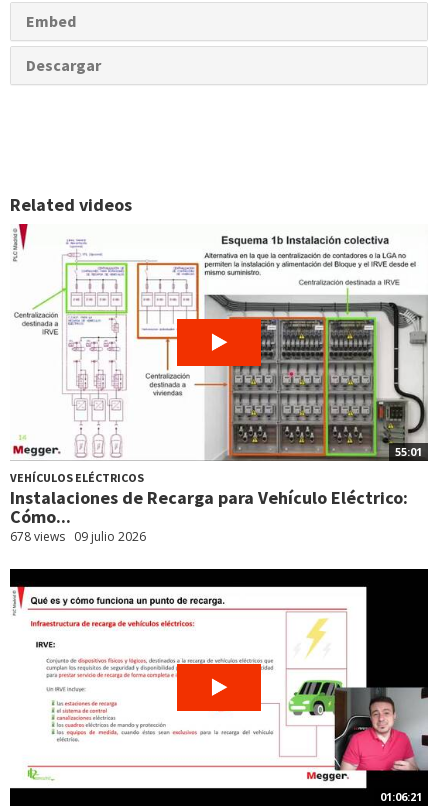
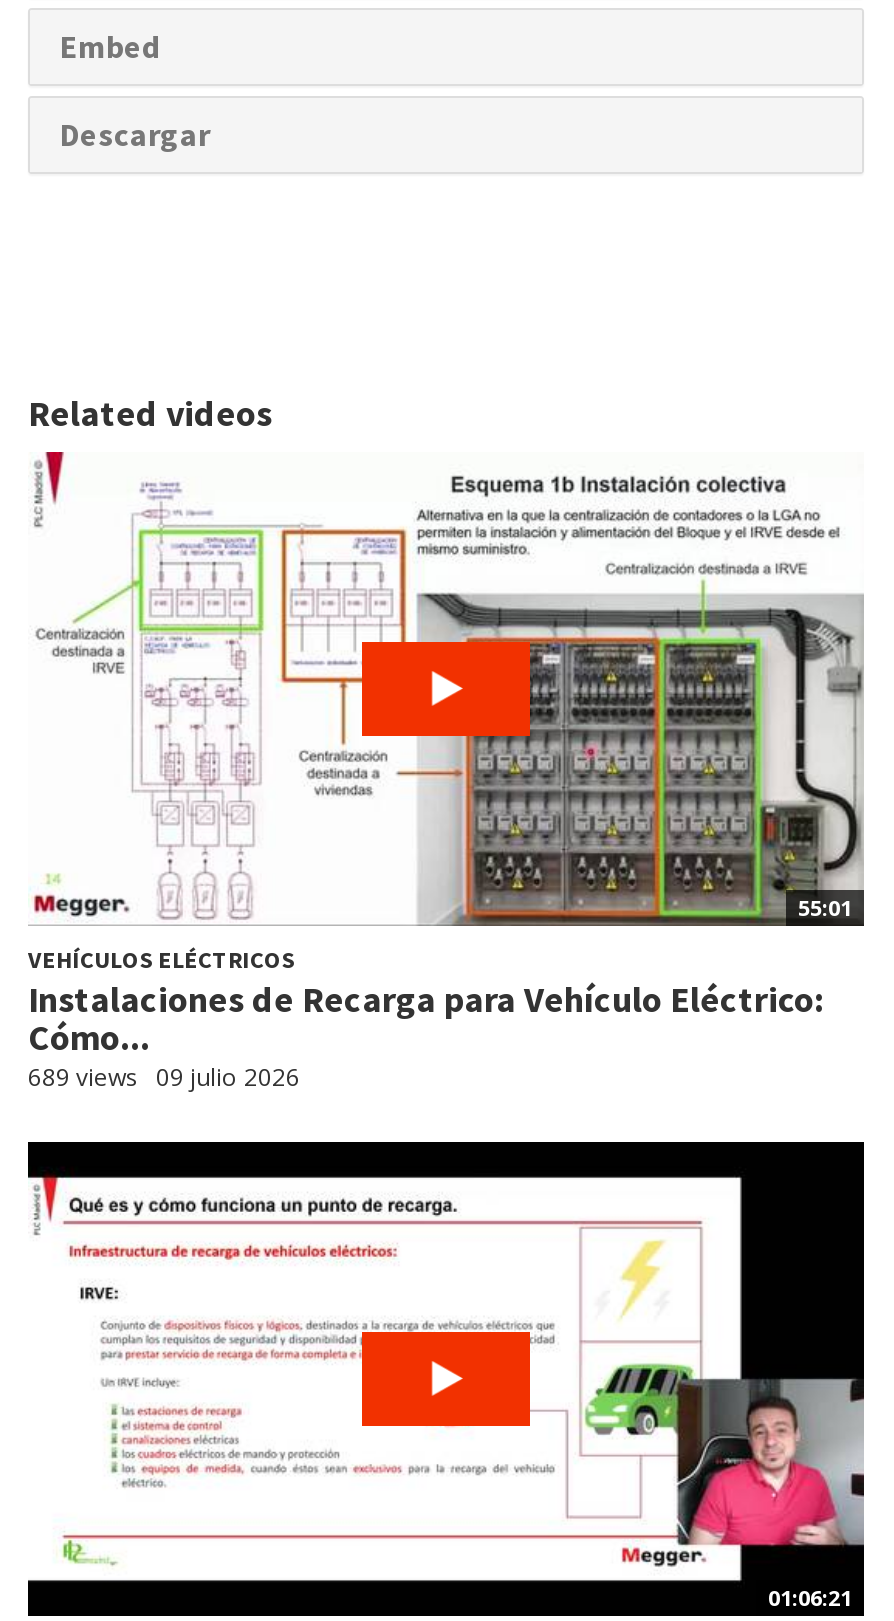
[10,528,146,545] 678 views 09 julio 2026 -> [28,1060,300,1094] 689 views 09 julio 2026

